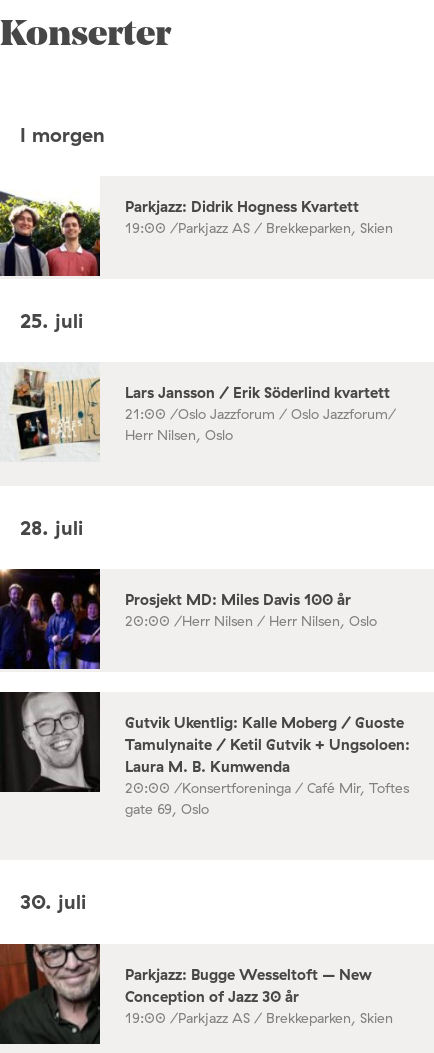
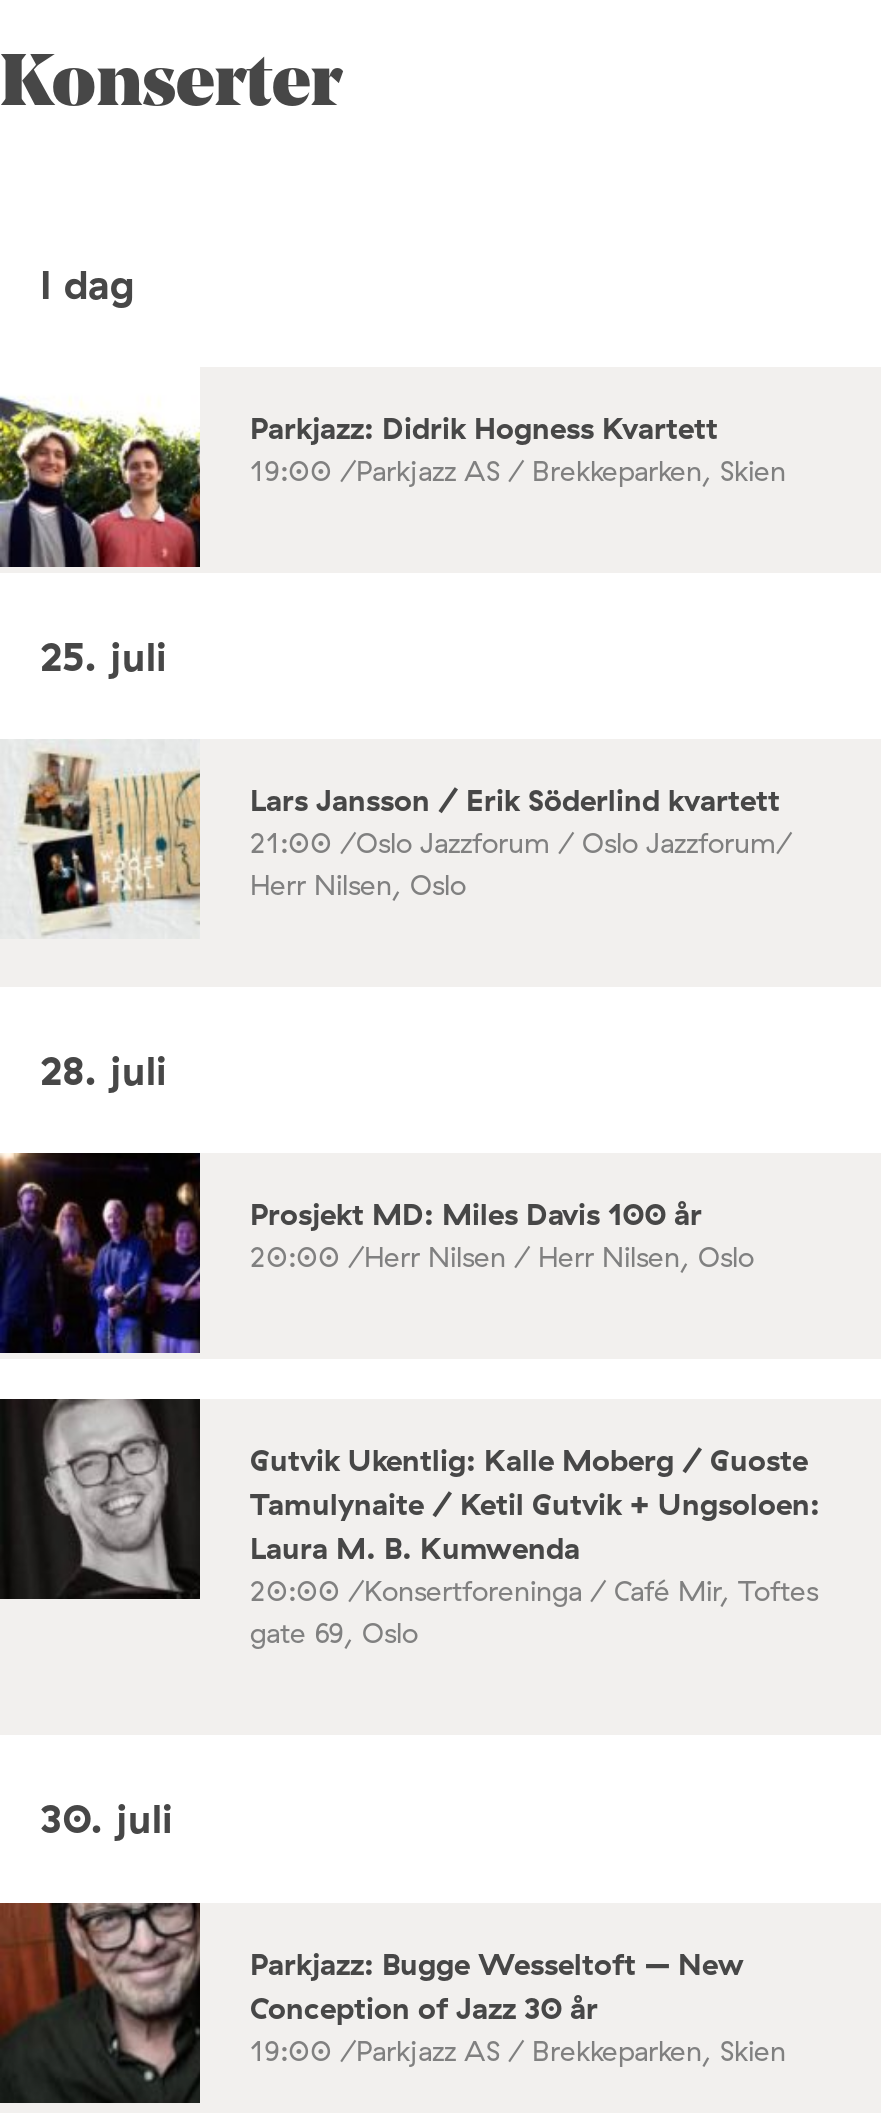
[20,121,105,146] I morgen -> [40,258,134,308] I dag

